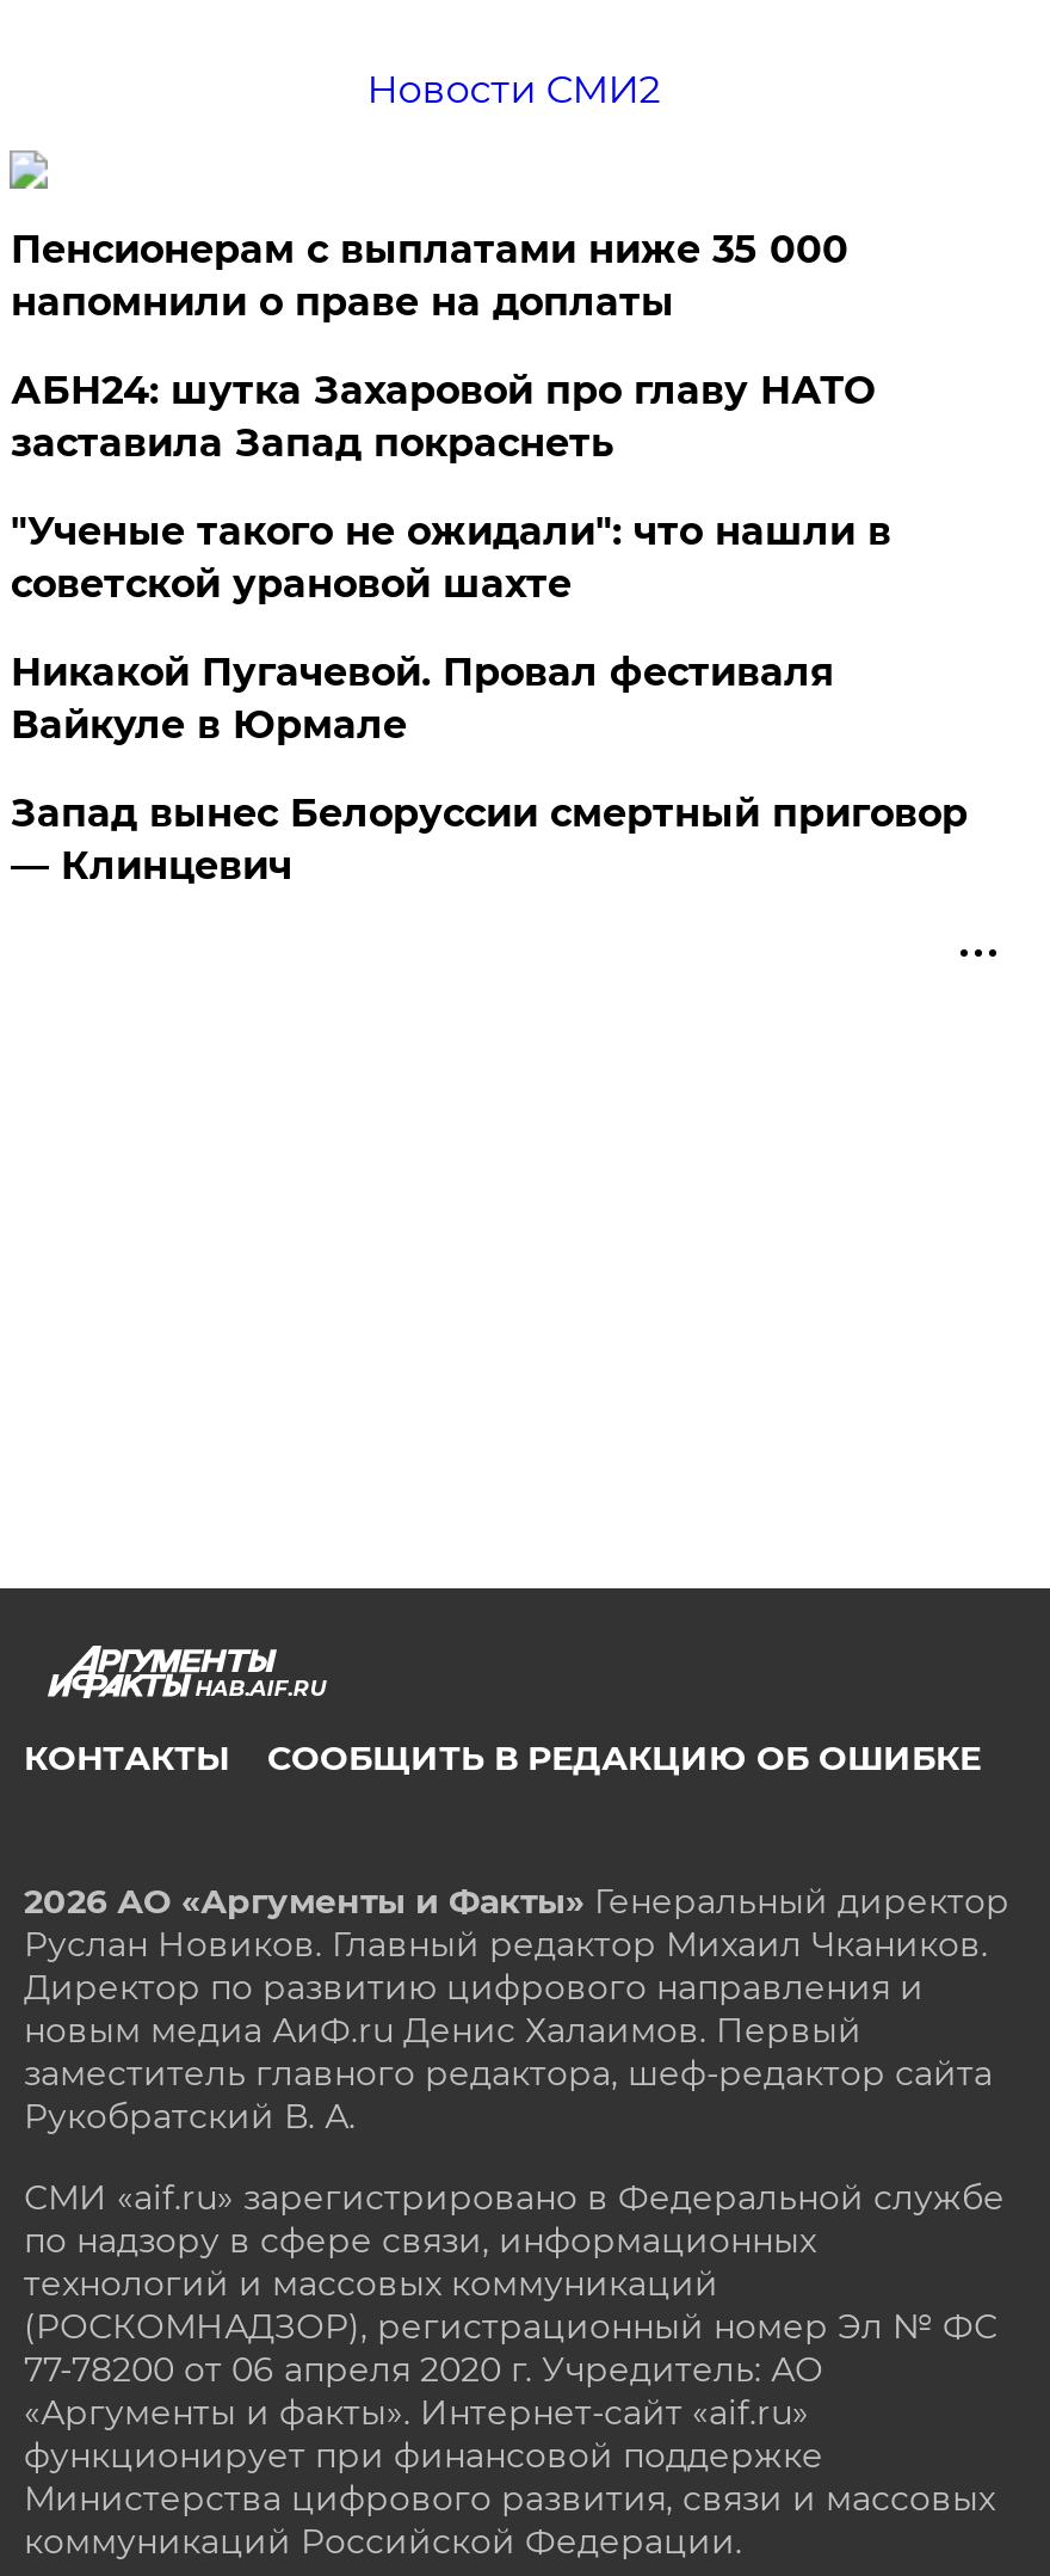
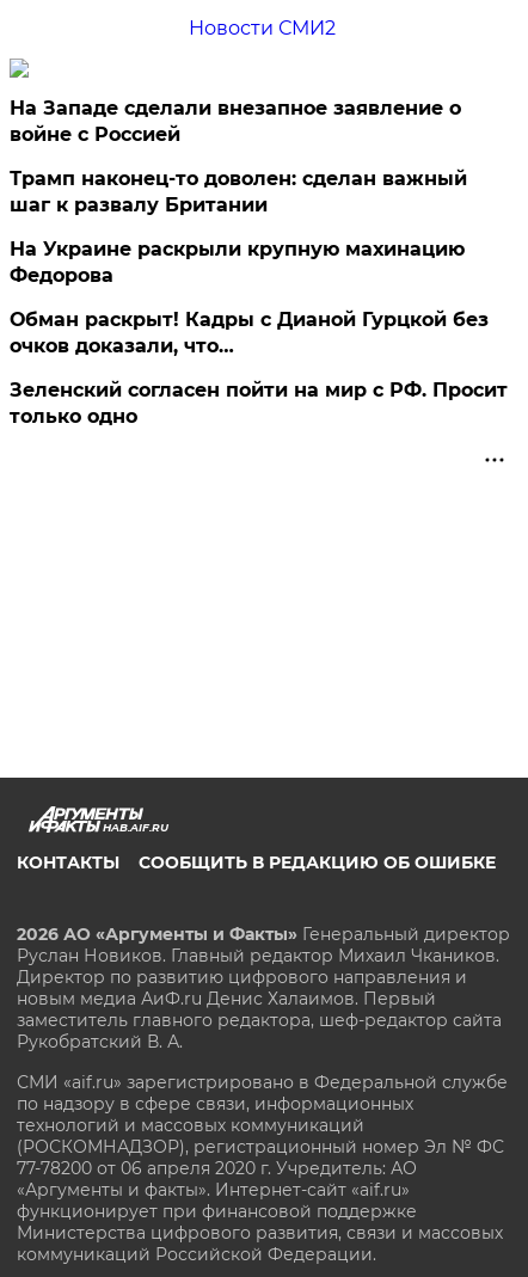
[10,226,848,324] Пенсионерам с выплатами ниже 35 000 | напомнили о праве на доплаты -> [10,96,462,145] На Западе сделали внезапное заявление о | войне с Россией
[10,367,874,465] АБН24: шутка Захаровой про главу НАТО | заставила Запад покраснеть -> [10,167,468,216] Трамп наконец-то доволен: сделан важный | шаг к развалу Британии
[10,508,891,606] "Ученые такого не ожидали": что нашли в | советской урановой шахте -> [10,237,465,286] На Украине раскрыли крупную махинацию | Федорова
[10,649,834,747] Никакой Пугачевой. Провал фестиваля | Вайкуле в Юрмале -> [10,308,489,357] Обман раскрыт! Кадры с Дианой Гурцкой без | очков доказали, что…
[10,790,967,888] Запад вынес Белоруссии смертный приговор | — Клинцевич -> [10,378,508,427] Зеленский согласен пойти на мир с РФ. Просит | только одно

